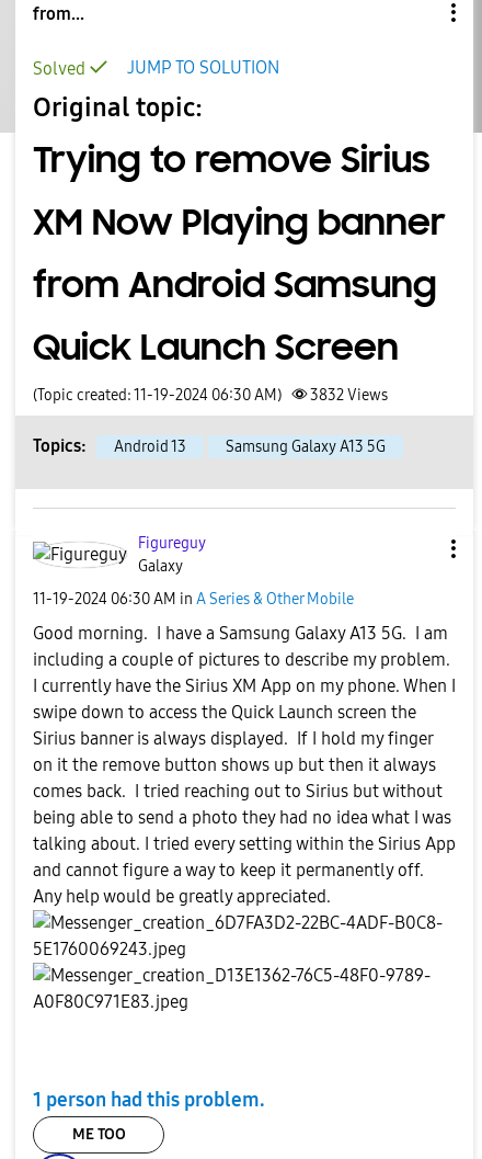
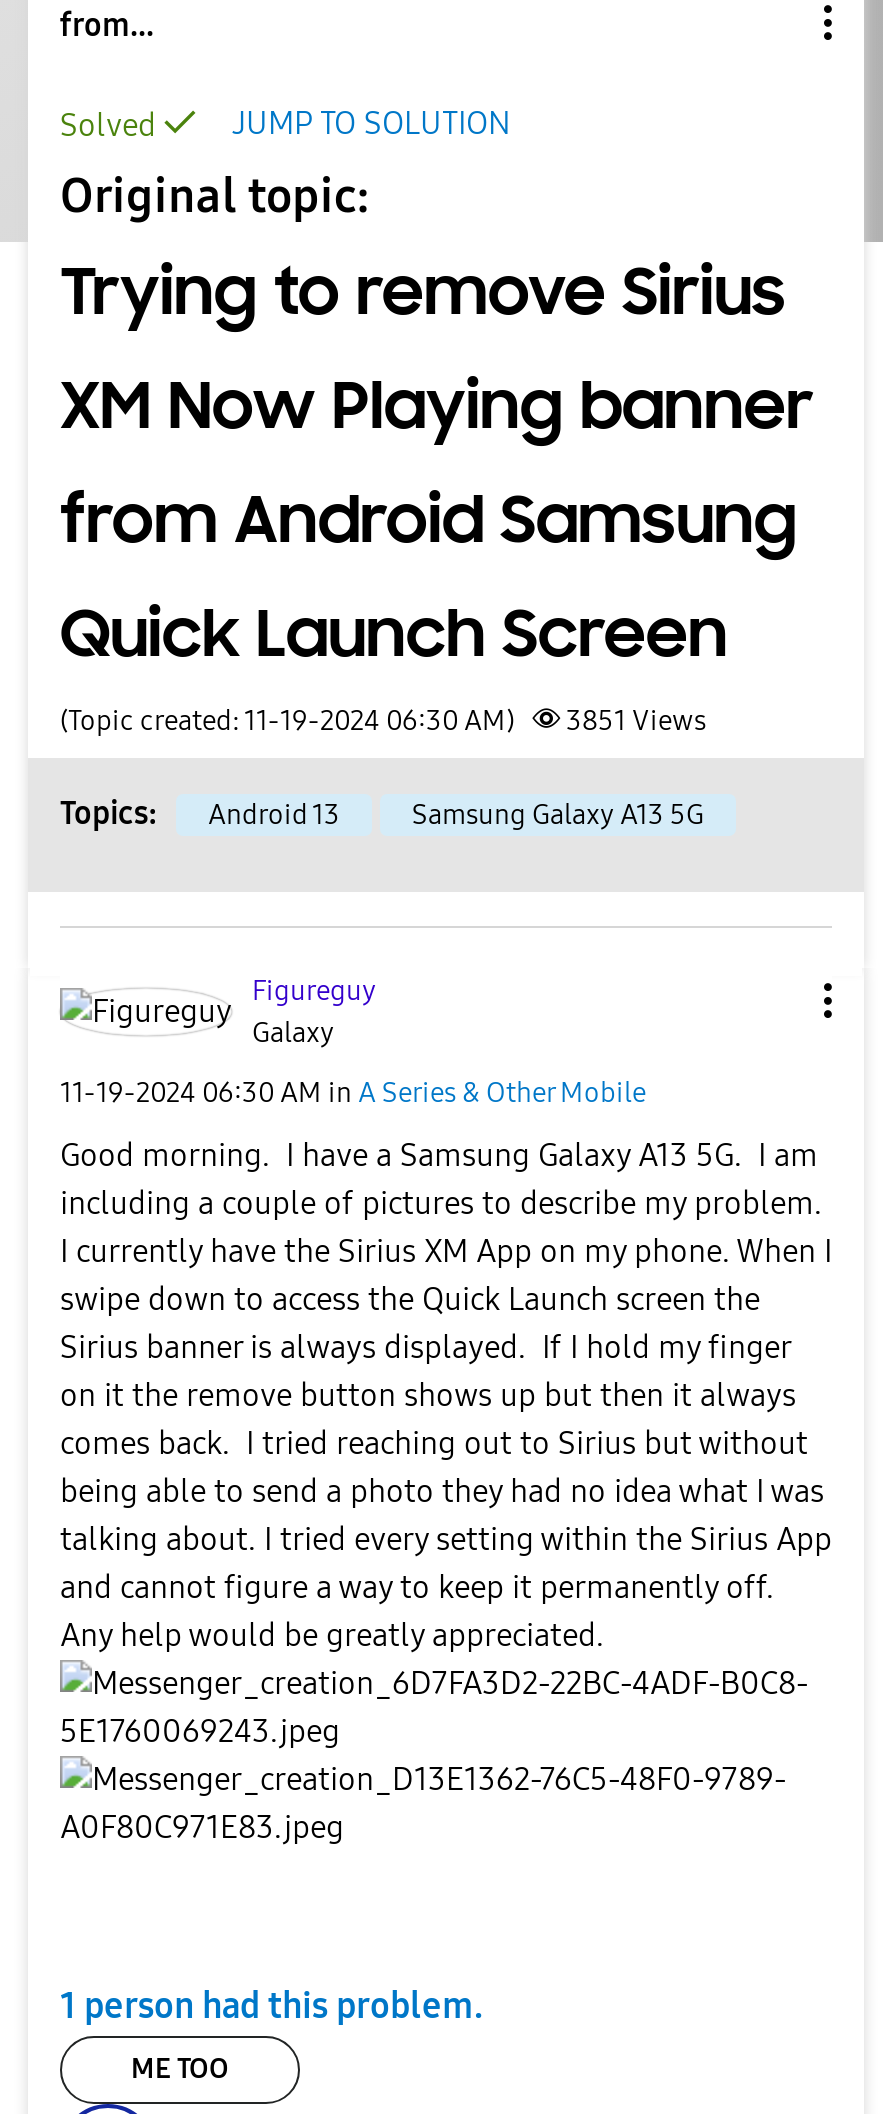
[33,386,388,405] (Topic created: 11-19-2024 06:30 AM) 3832 Views -> [60,704,706,738] (Topic created: 11-19-2024 06:30 AM) 3851 Views

